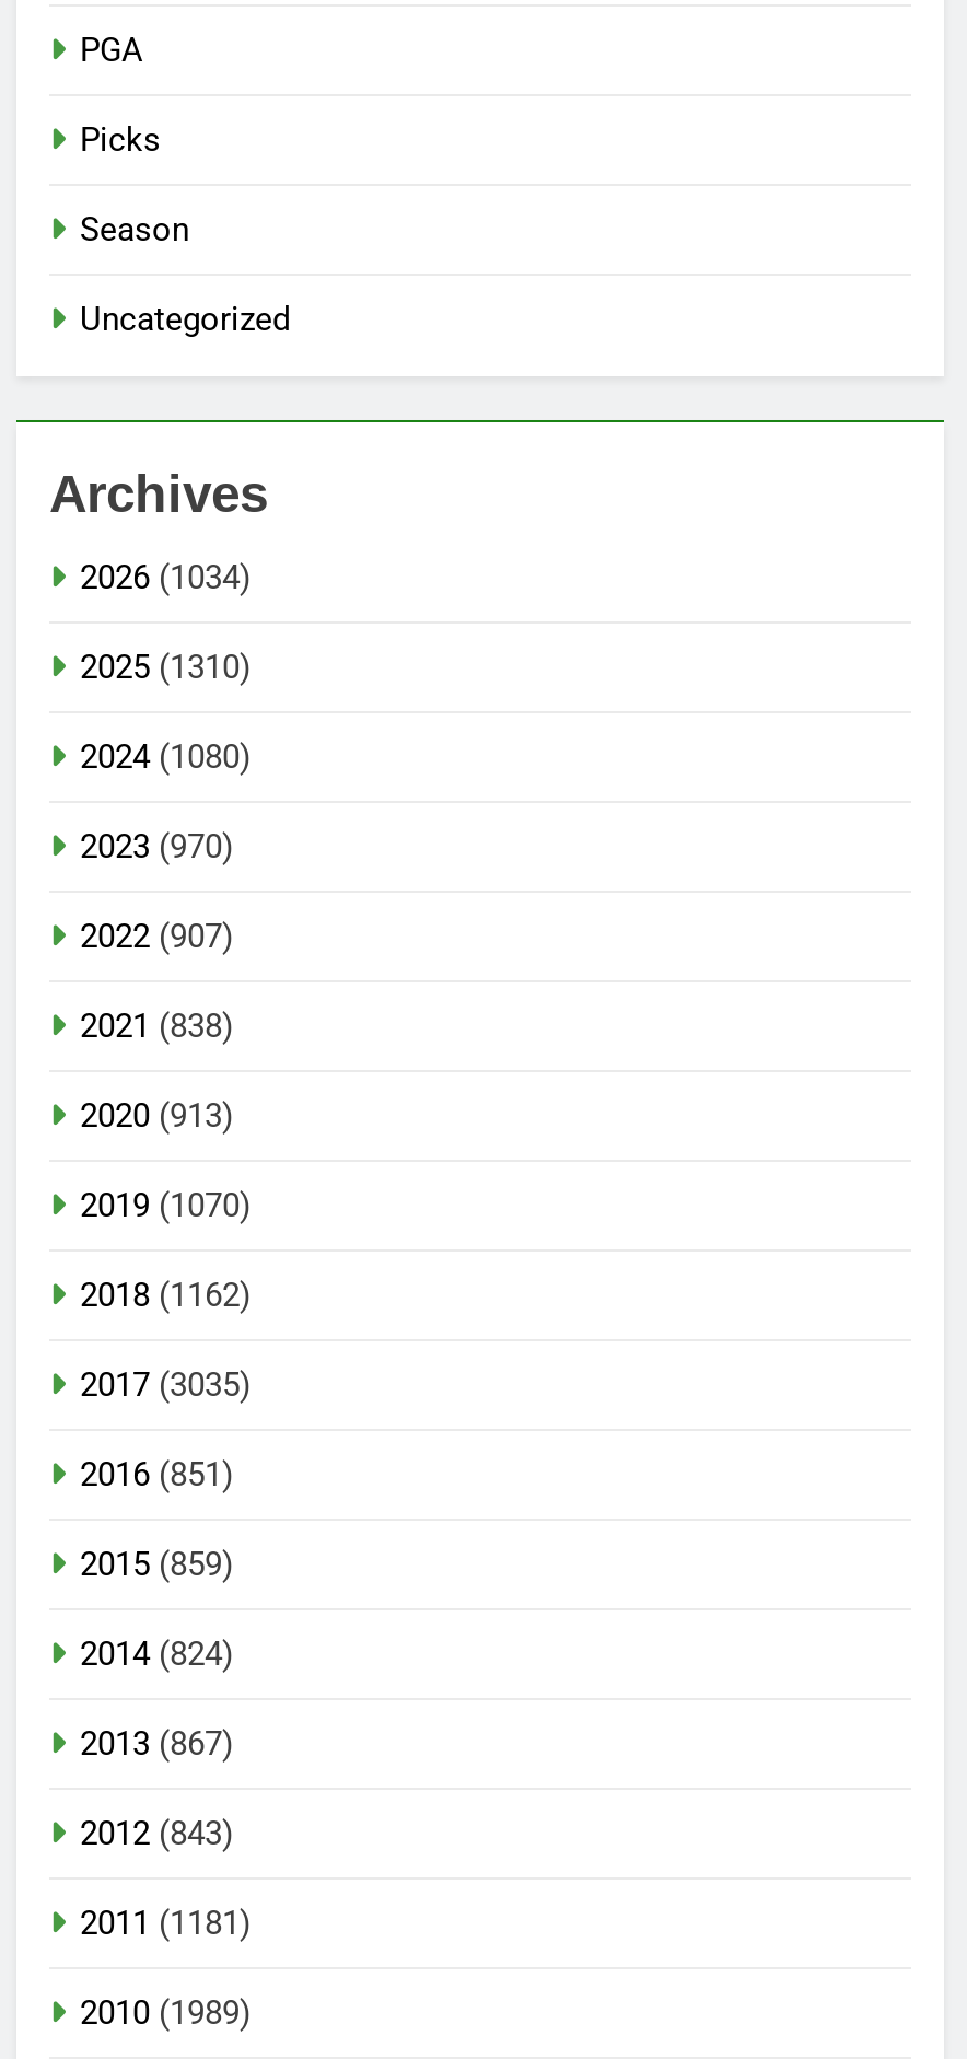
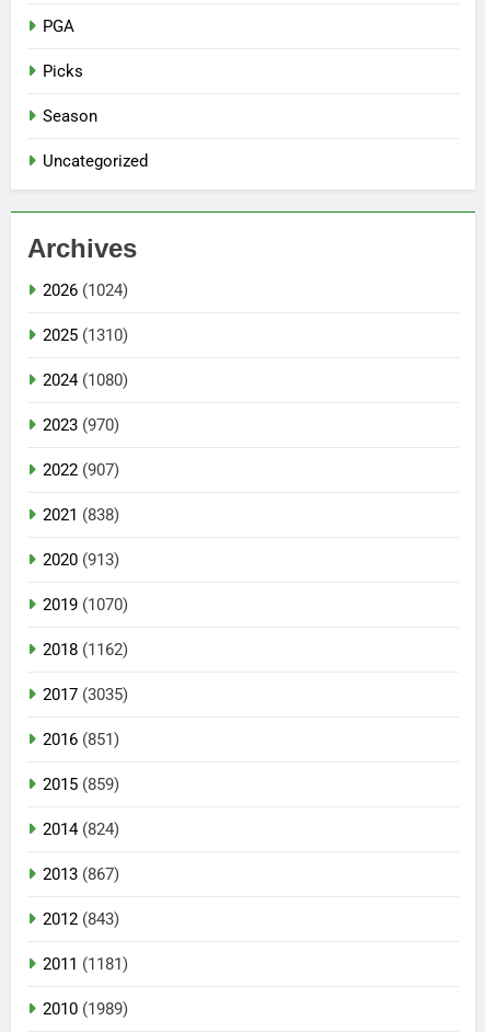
[80,557,251,596] 2026 (1034) -> [43,280,128,300] 2026 (1024)

